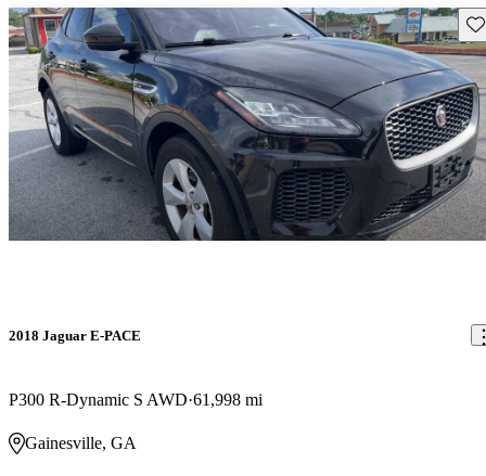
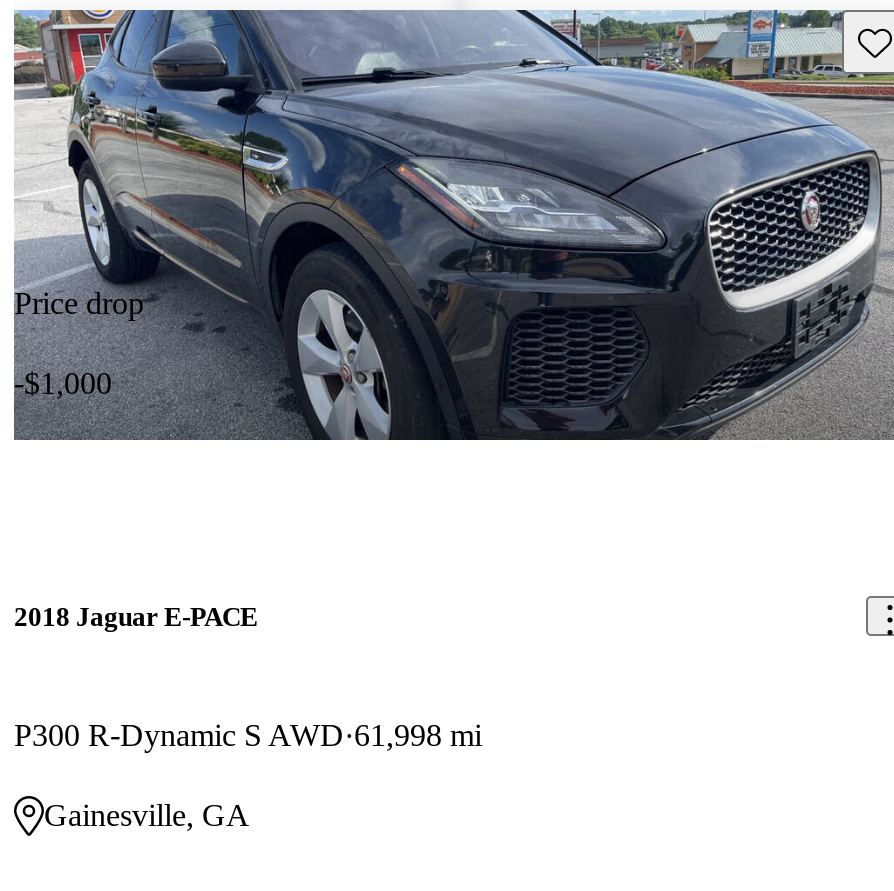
none -> [14,287,144,401] Price drop | -$1,000

